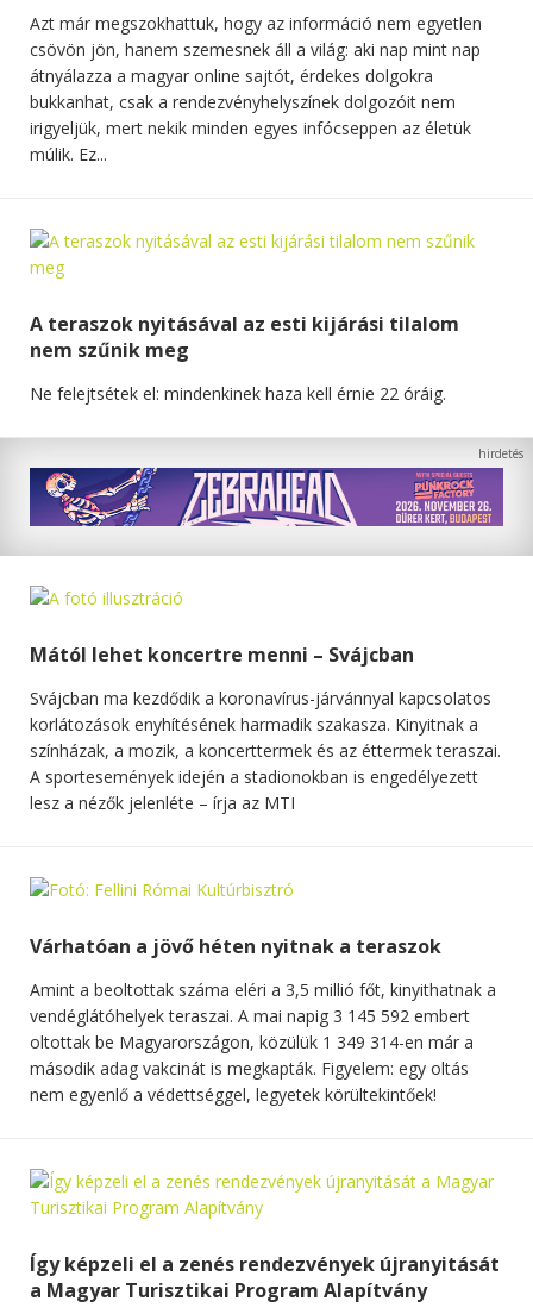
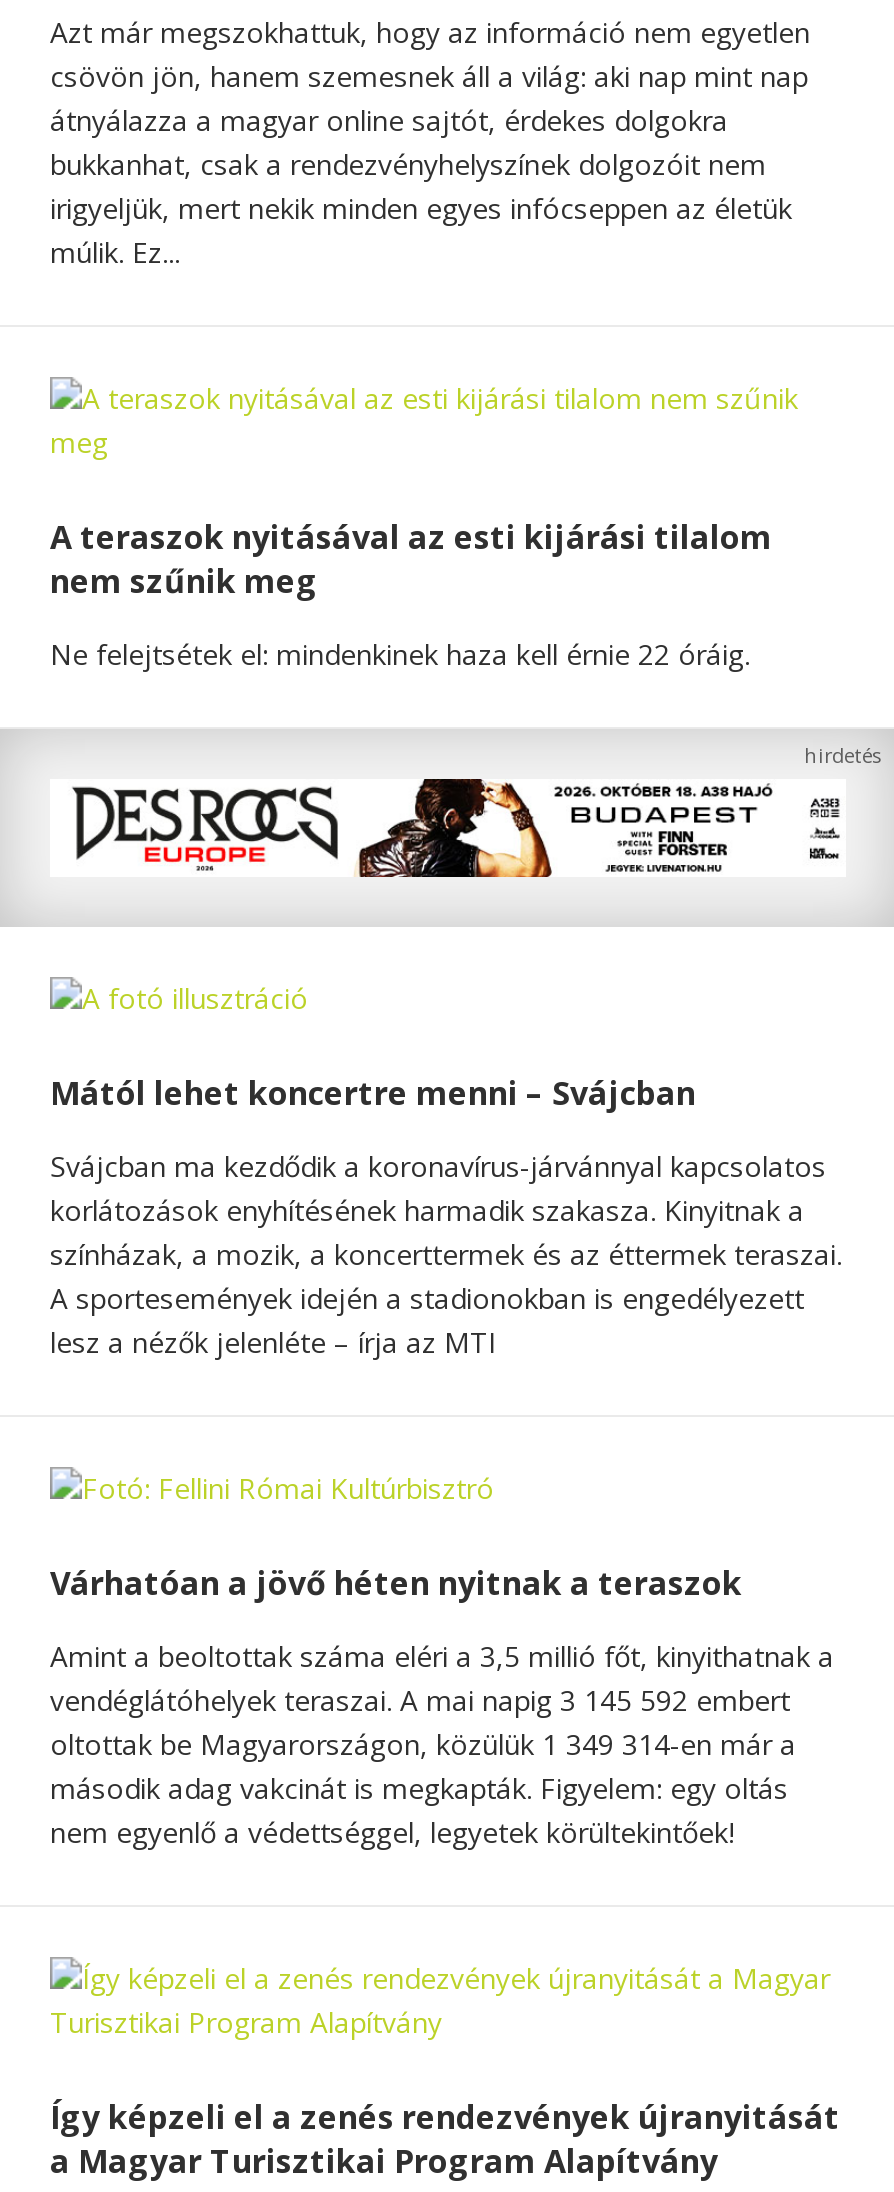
[29,467,504,527] [image] -> [50,777,846,879] [image]

